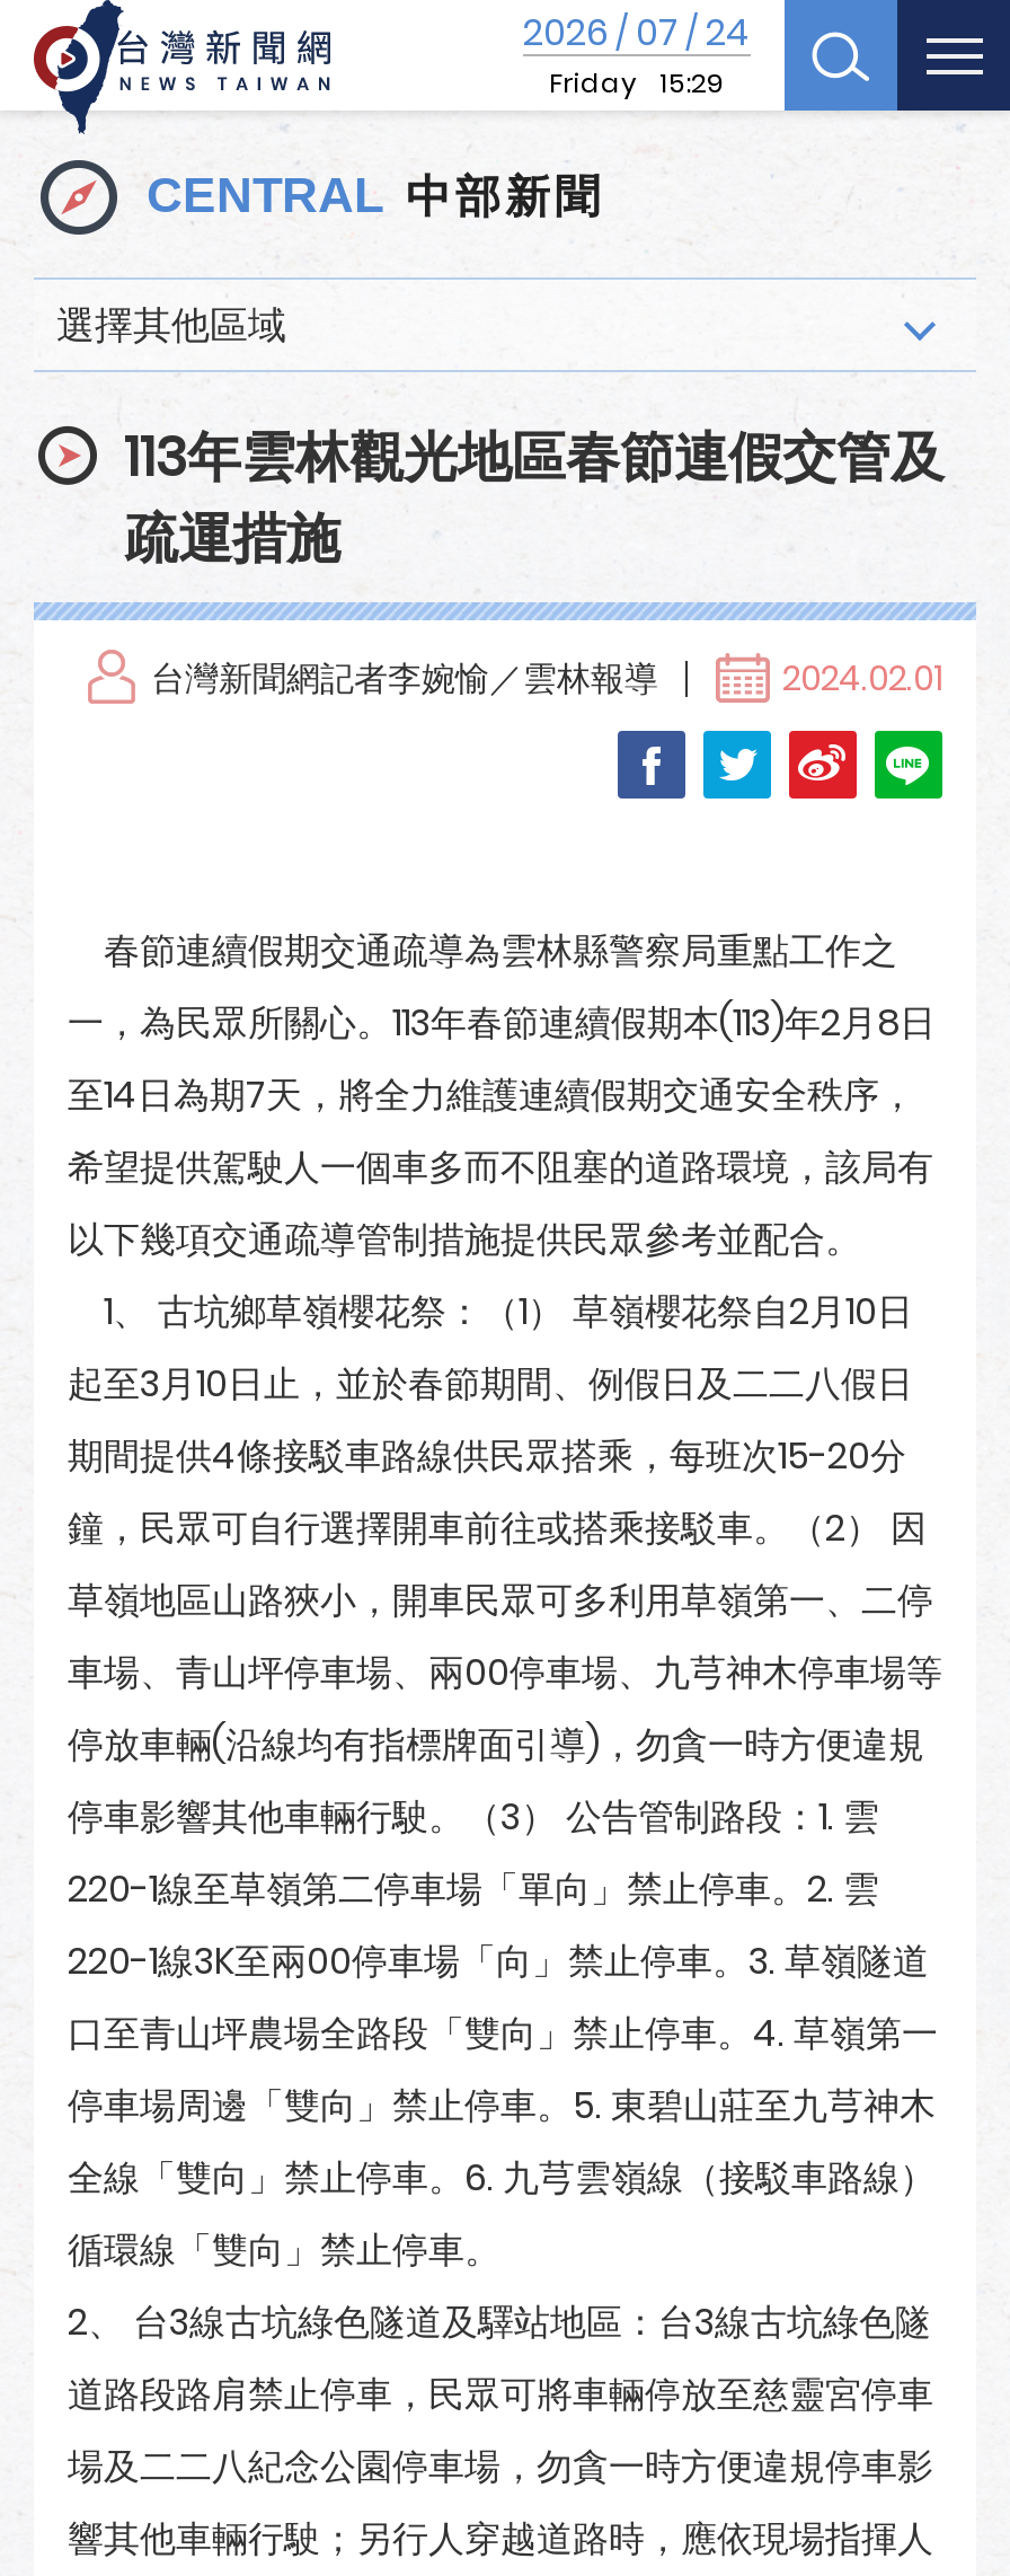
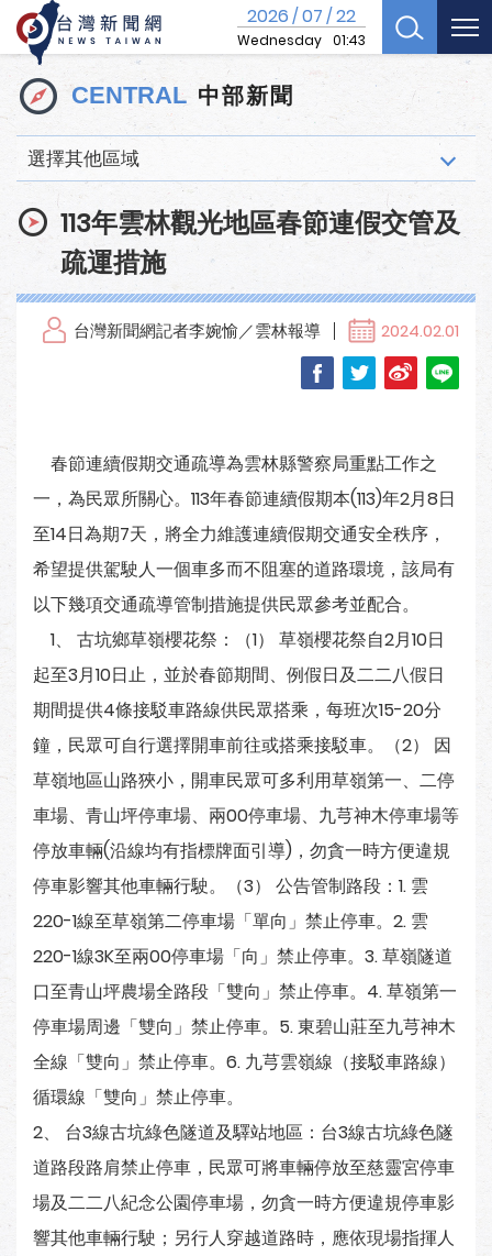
[523,7,751,102] 2026 / 07 / 24 | Friday 15:29 -> [237,3,366,49] 2026 / 07 / 22 | Wednesday 01:43

